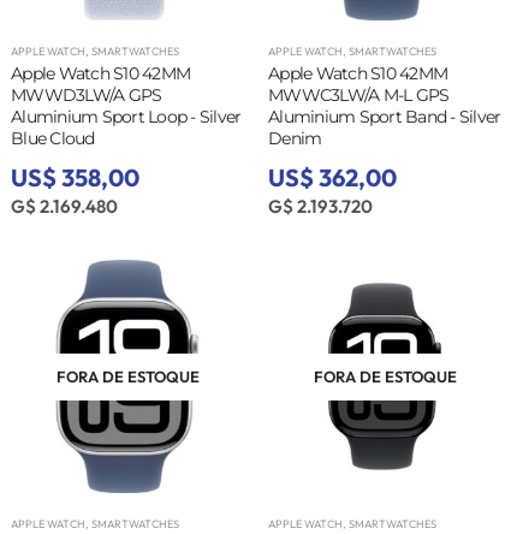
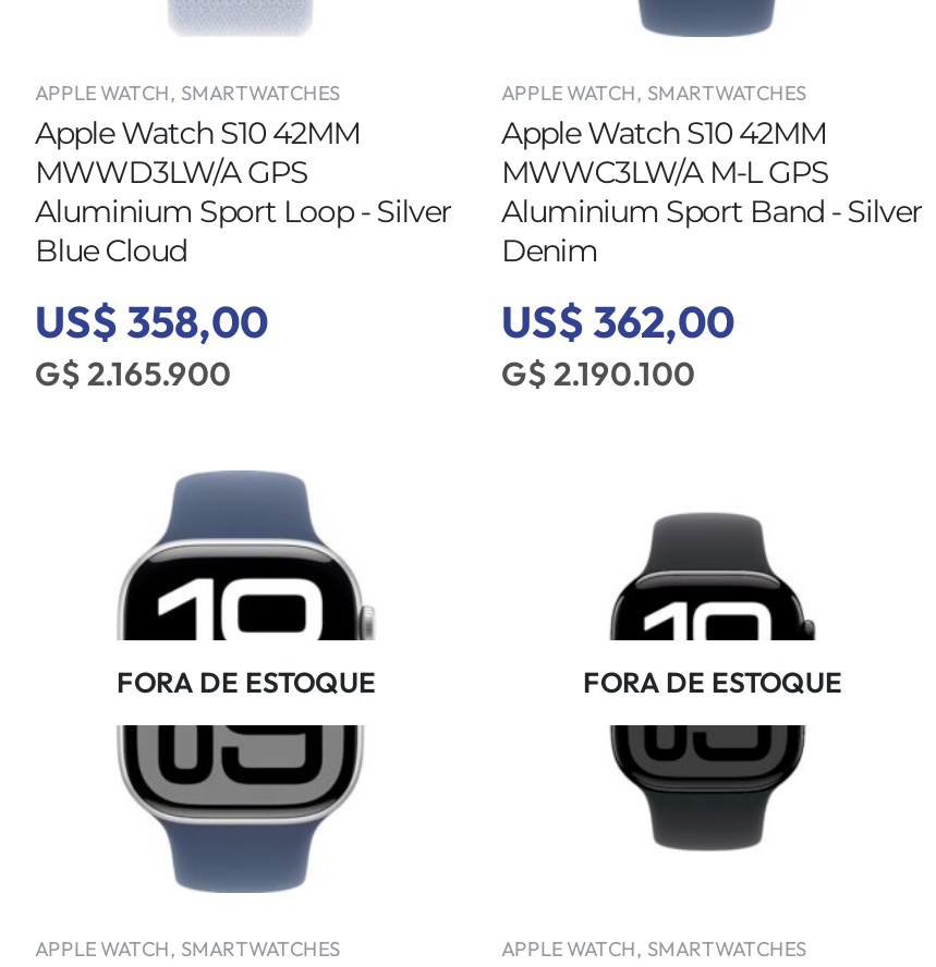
[11,195,118,218] G$ 2.169.480 -> [35,353,231,394] G$ 2.165.900
[268,195,373,218] G$ 2.193.720 -> [501,353,695,394] G$ 2.190.100

